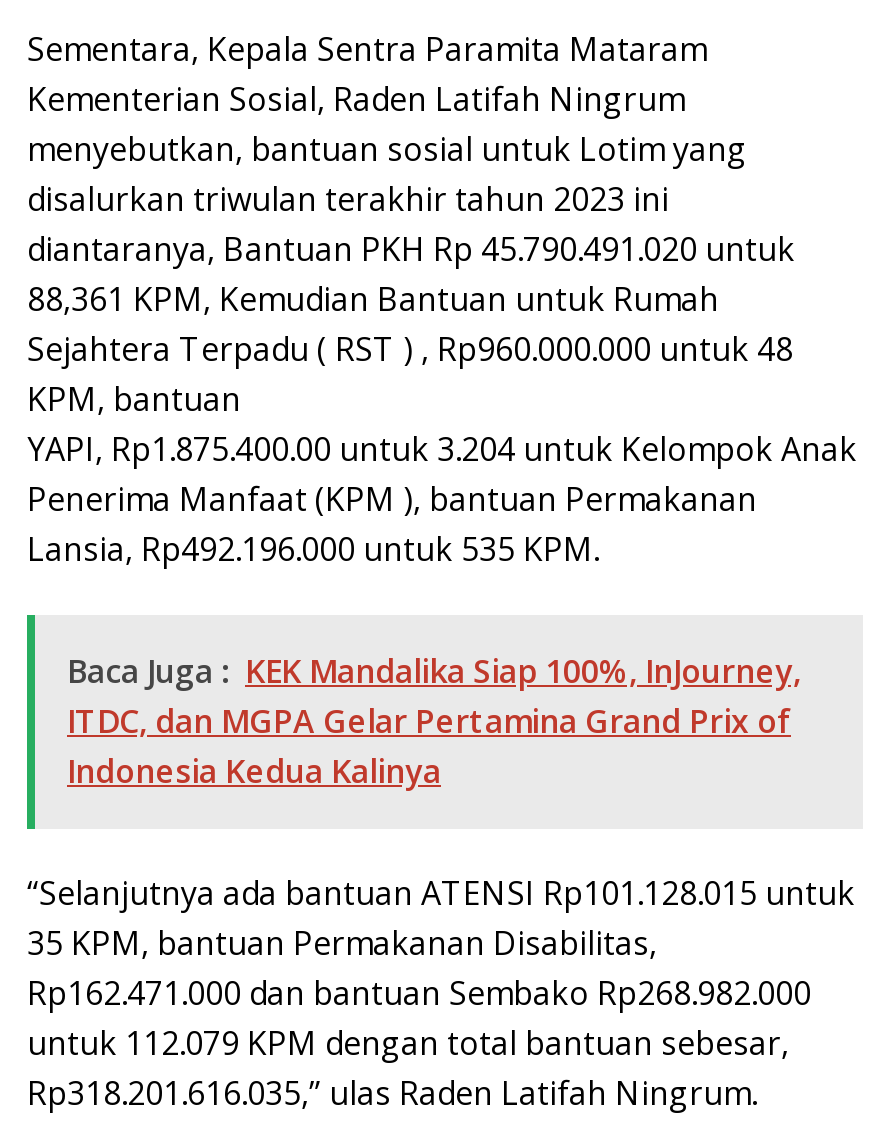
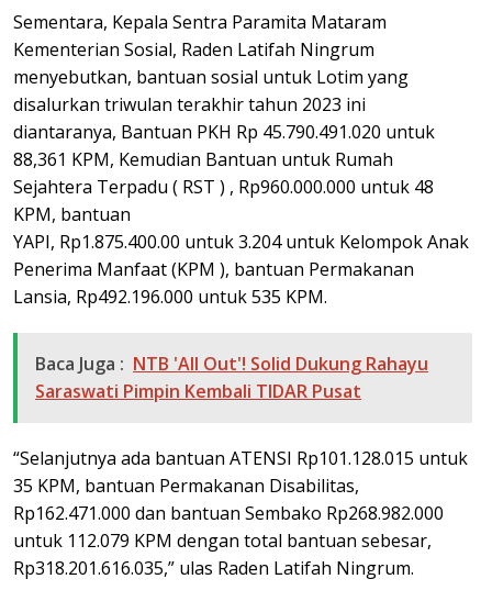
[67,649,801,793] Baca Juga : KEK Mandalika Siap 100%, InJourney, | ITDC, dan MGPA Gelar Pertamina Grand Prix of | Indonesia Kedua Kalinya -> [35,352,428,403] Baca Juga : NTB 'All Out'! Solid Dukung Rahayu | Saraswati Pimpin Kembali TIDAR Pusat

